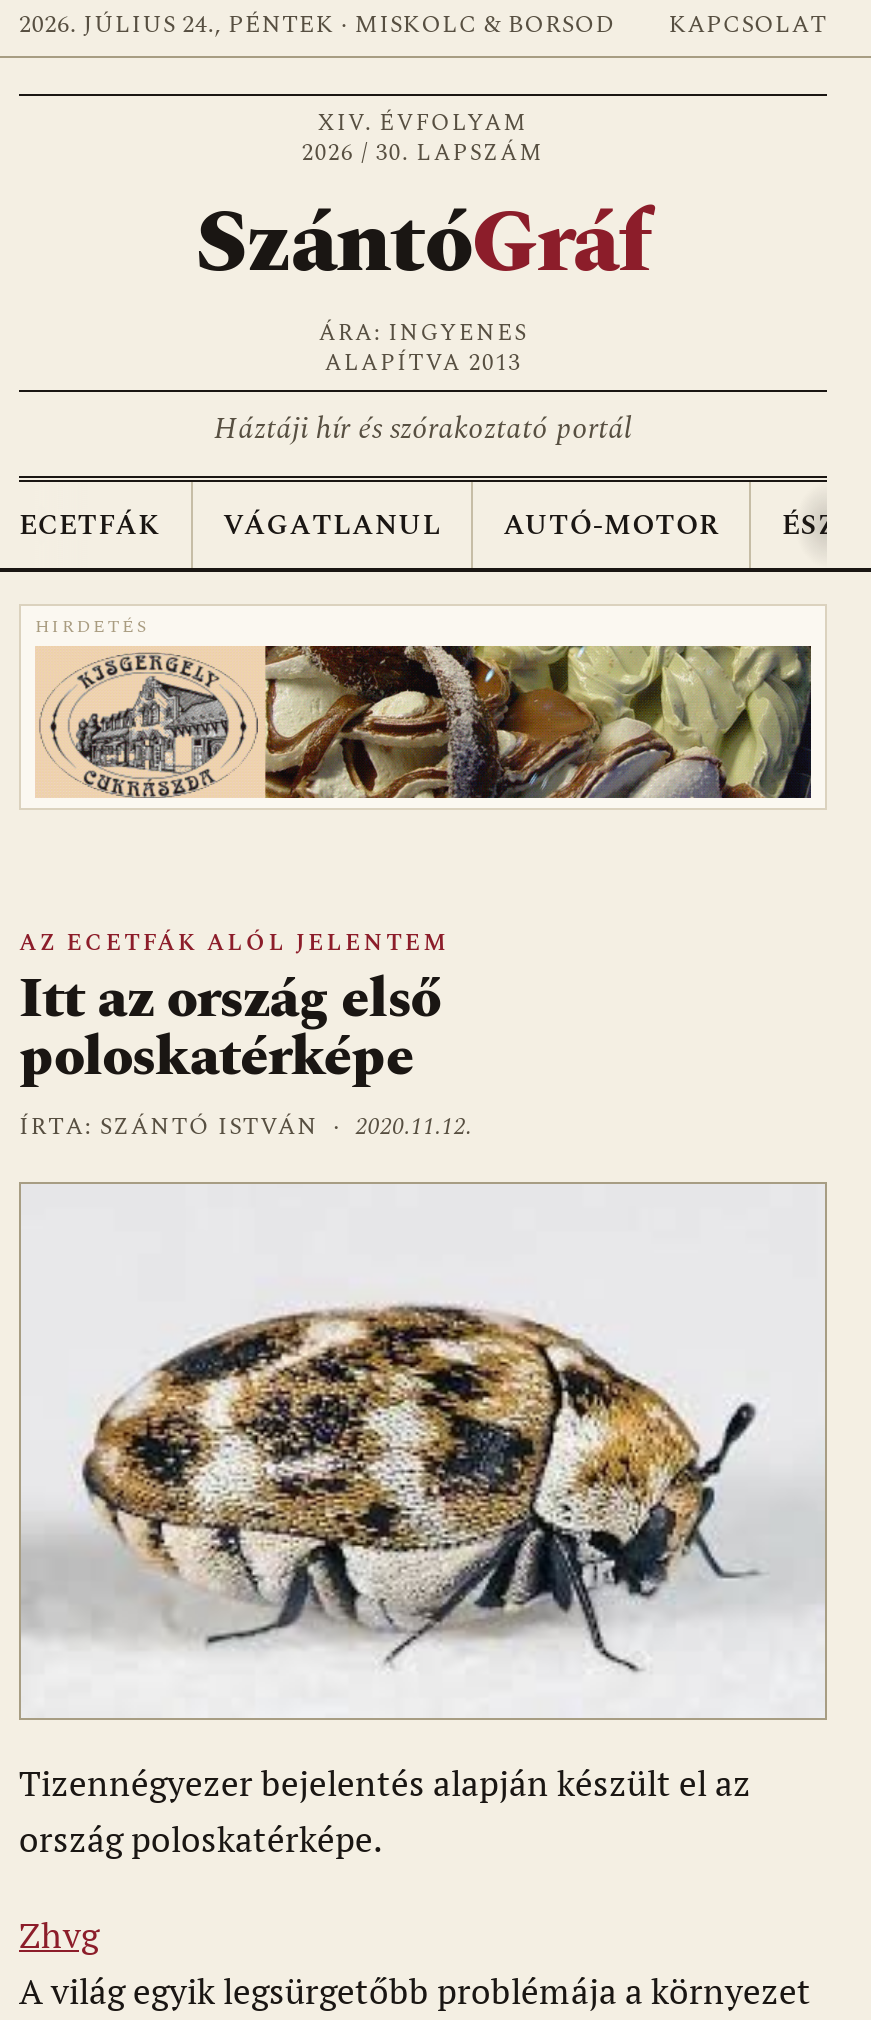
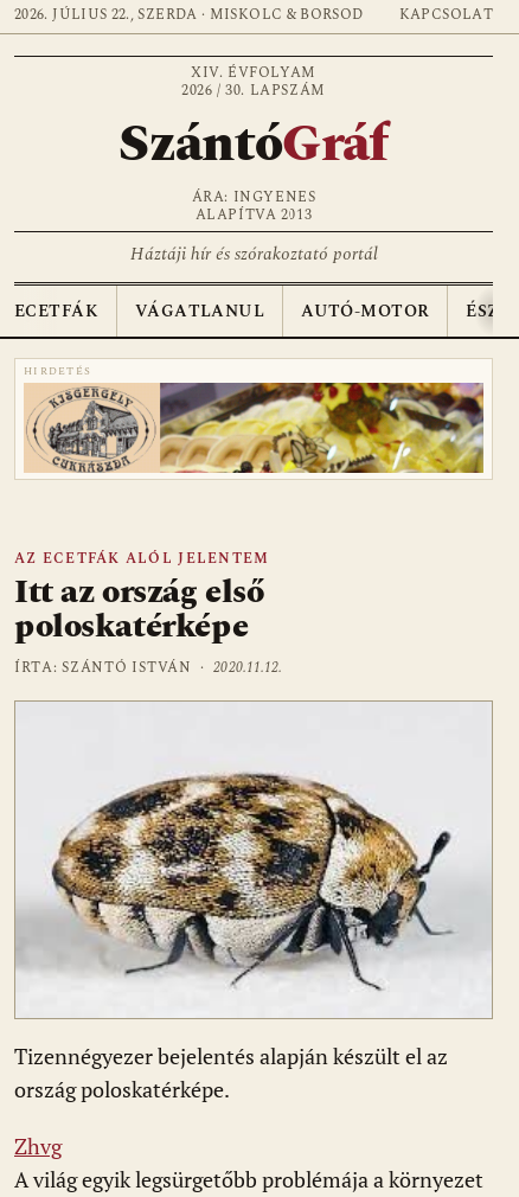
[19,6,614,44] 2026. JÚLIUS 24., PÉNTEK · MISKOLC & BORSOD -> [14,4,363,26] 2026. JÚLIUS 22., SZERDA · MISKOLC & BORSOD
[263,644,813,800] [image] -> [160,382,485,474] [image]

